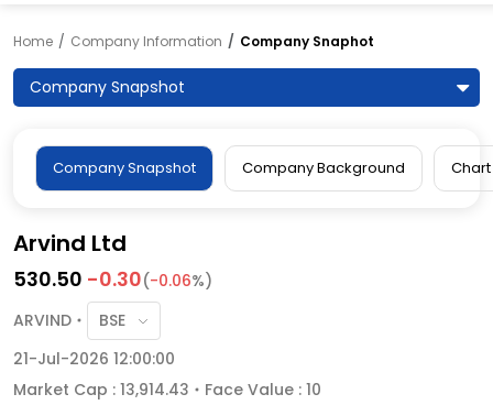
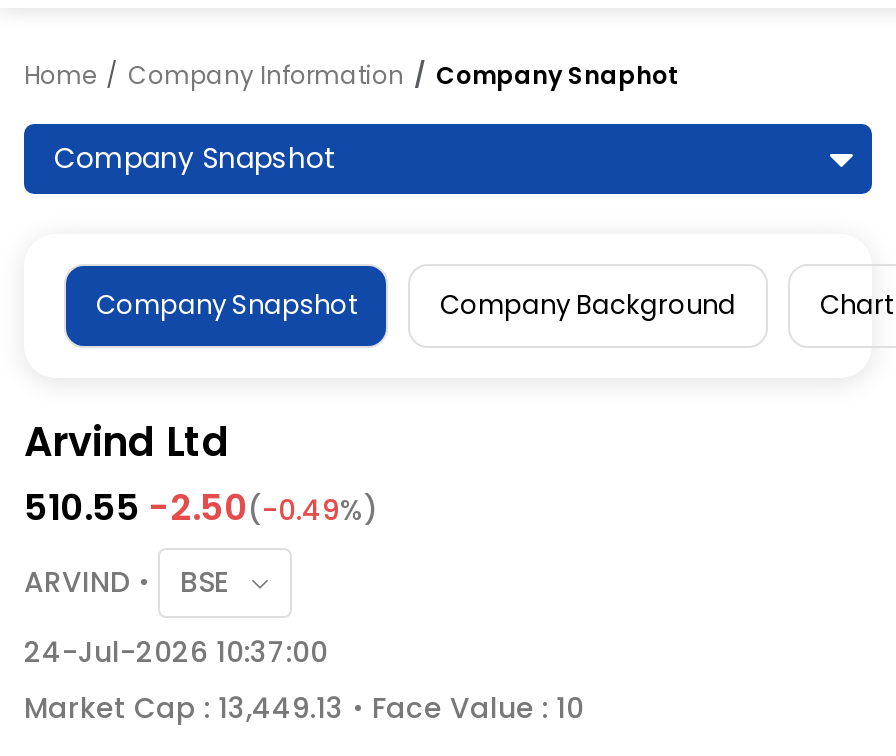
[13,265,212,293] 530.50 -0.30(-0.06%) -> [24,482,378,532] 510.55 -2.50(-0.49%)
[13,348,189,401] 21-Jul-2026 12:00:00 | Market Cap : 13,914.43 -> [24,632,344,728] 24-Jul-2026 10:37:00 | Market Cap : 13,449.13

